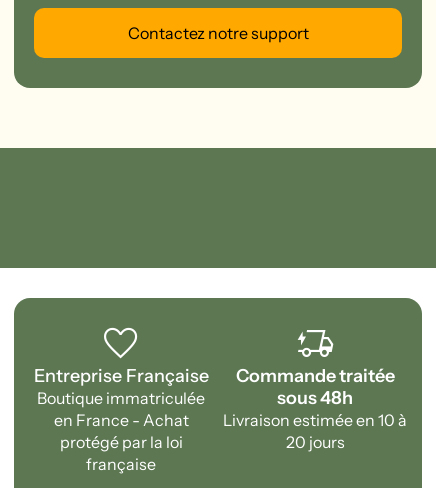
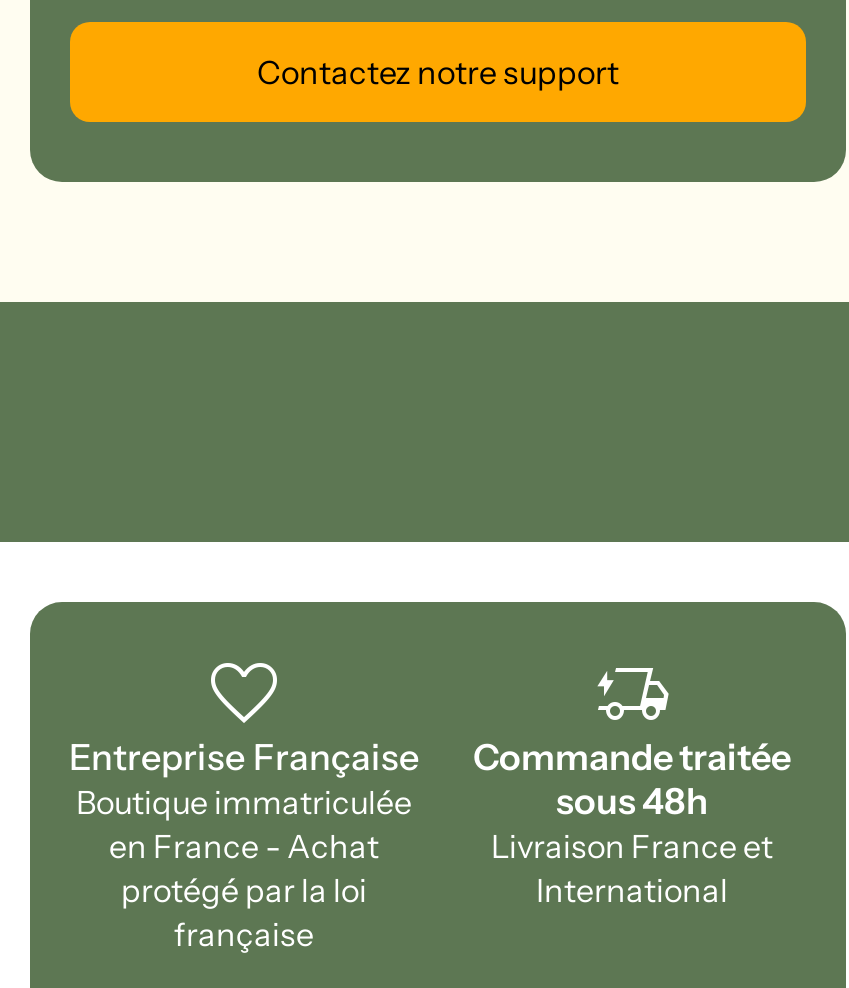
[223,410,407,452] Livraison estimée en 10 à | 20 jours -> [491,826,773,910] Livraison France et | International

